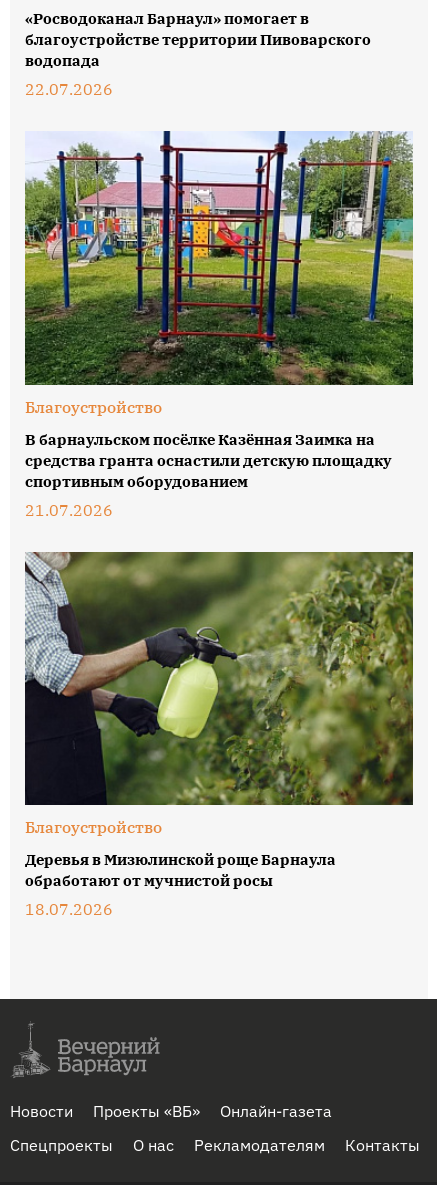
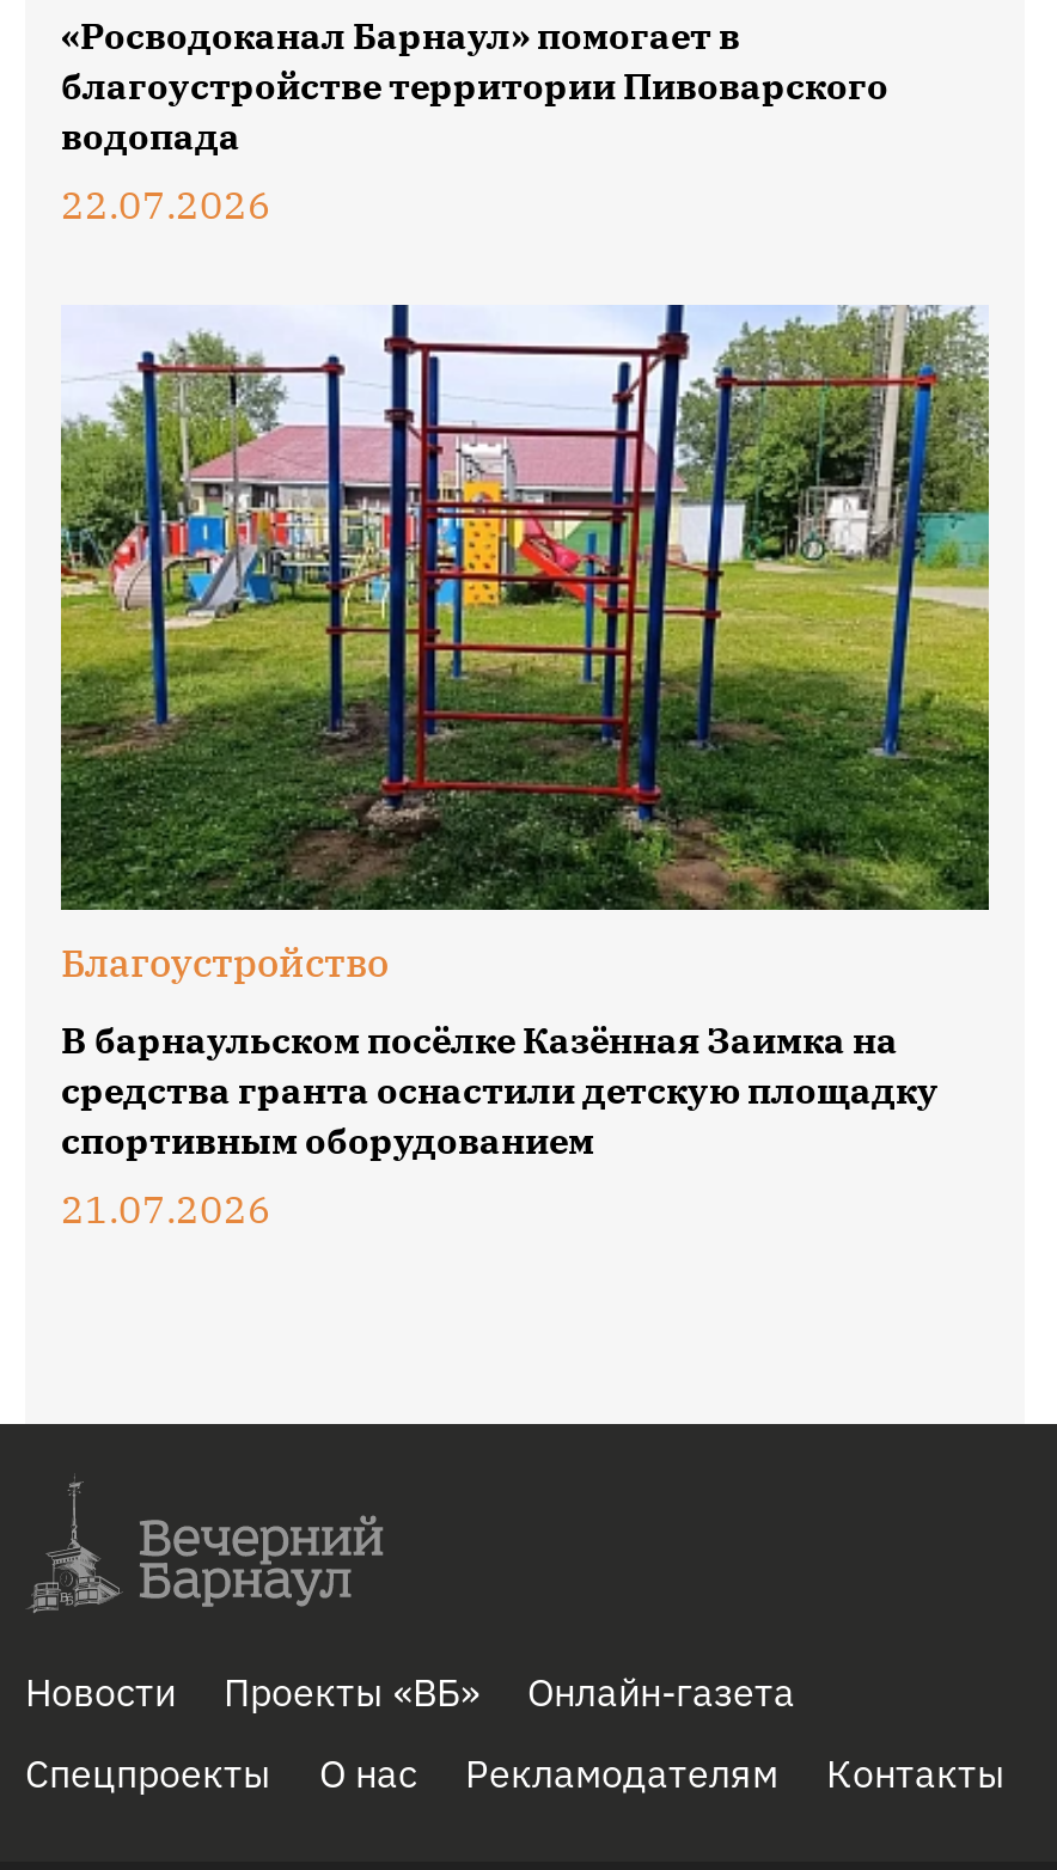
[24,551,414,919] [image] | Благоустройство | Деревья в Мизюлинской роще Барнаула | обработают от мучнистой росы | 18.07.2026 -> none

